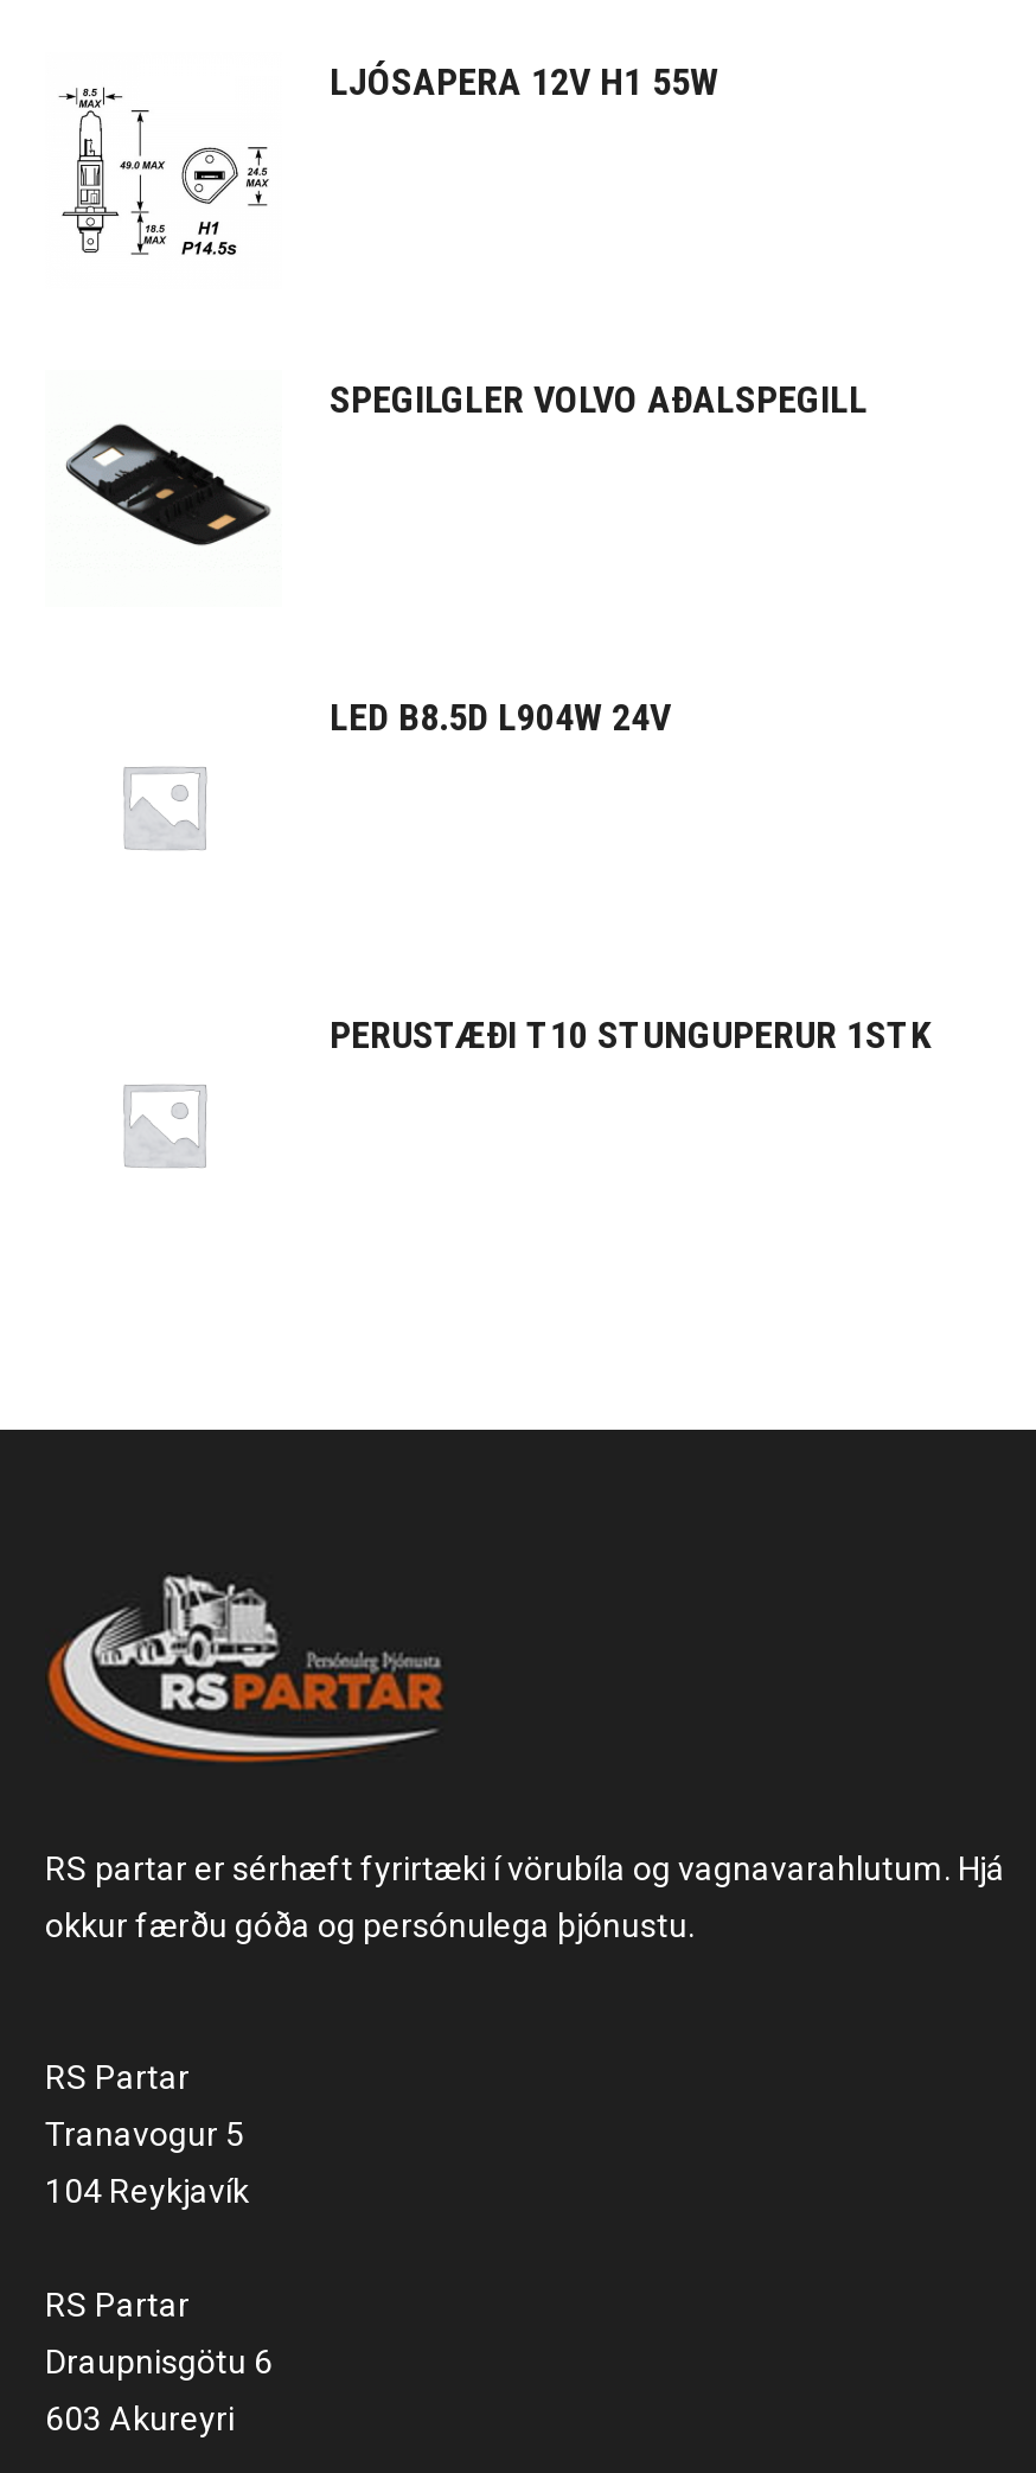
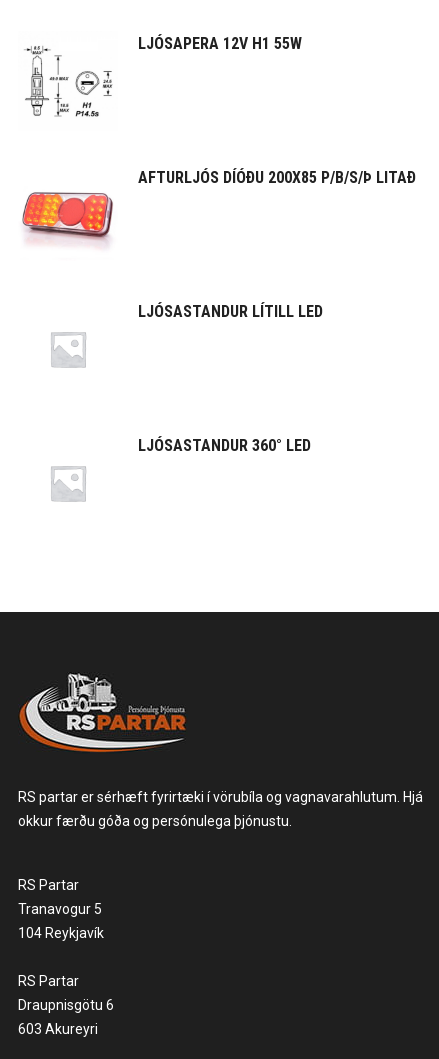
[330,377,868,422] SPEGILGLER VOLVO AÐALSPEGILL -> [138,168,416,187] AFTURLJÓS DÍÓÐU 200X85 P/B/S/Þ LITAÐ
[57,422,273,555] [image] -> [22,188,114,245] [image]
[330,695,671,740] LED B8.5D L904W 24V -> [138,302,323,321] LJÓSASTANDUR LÍTILL LED
[330,1012,932,1057] PERUSTÆÐI T10 STUNGUPERUR 1STK -> [138,436,311,455] LJÓSASTANDUR 360° LED

